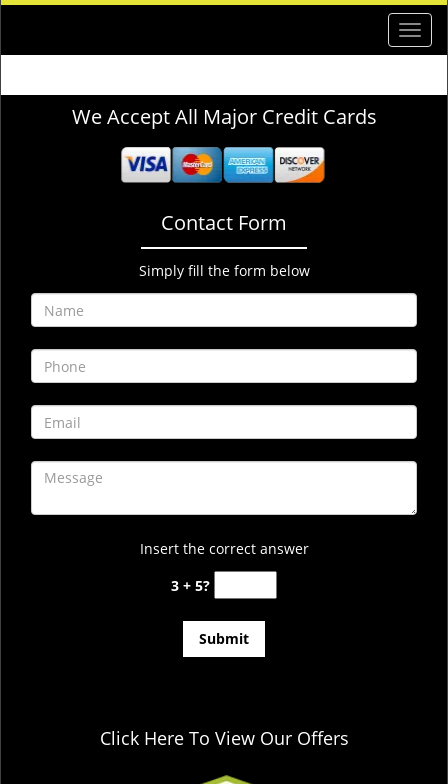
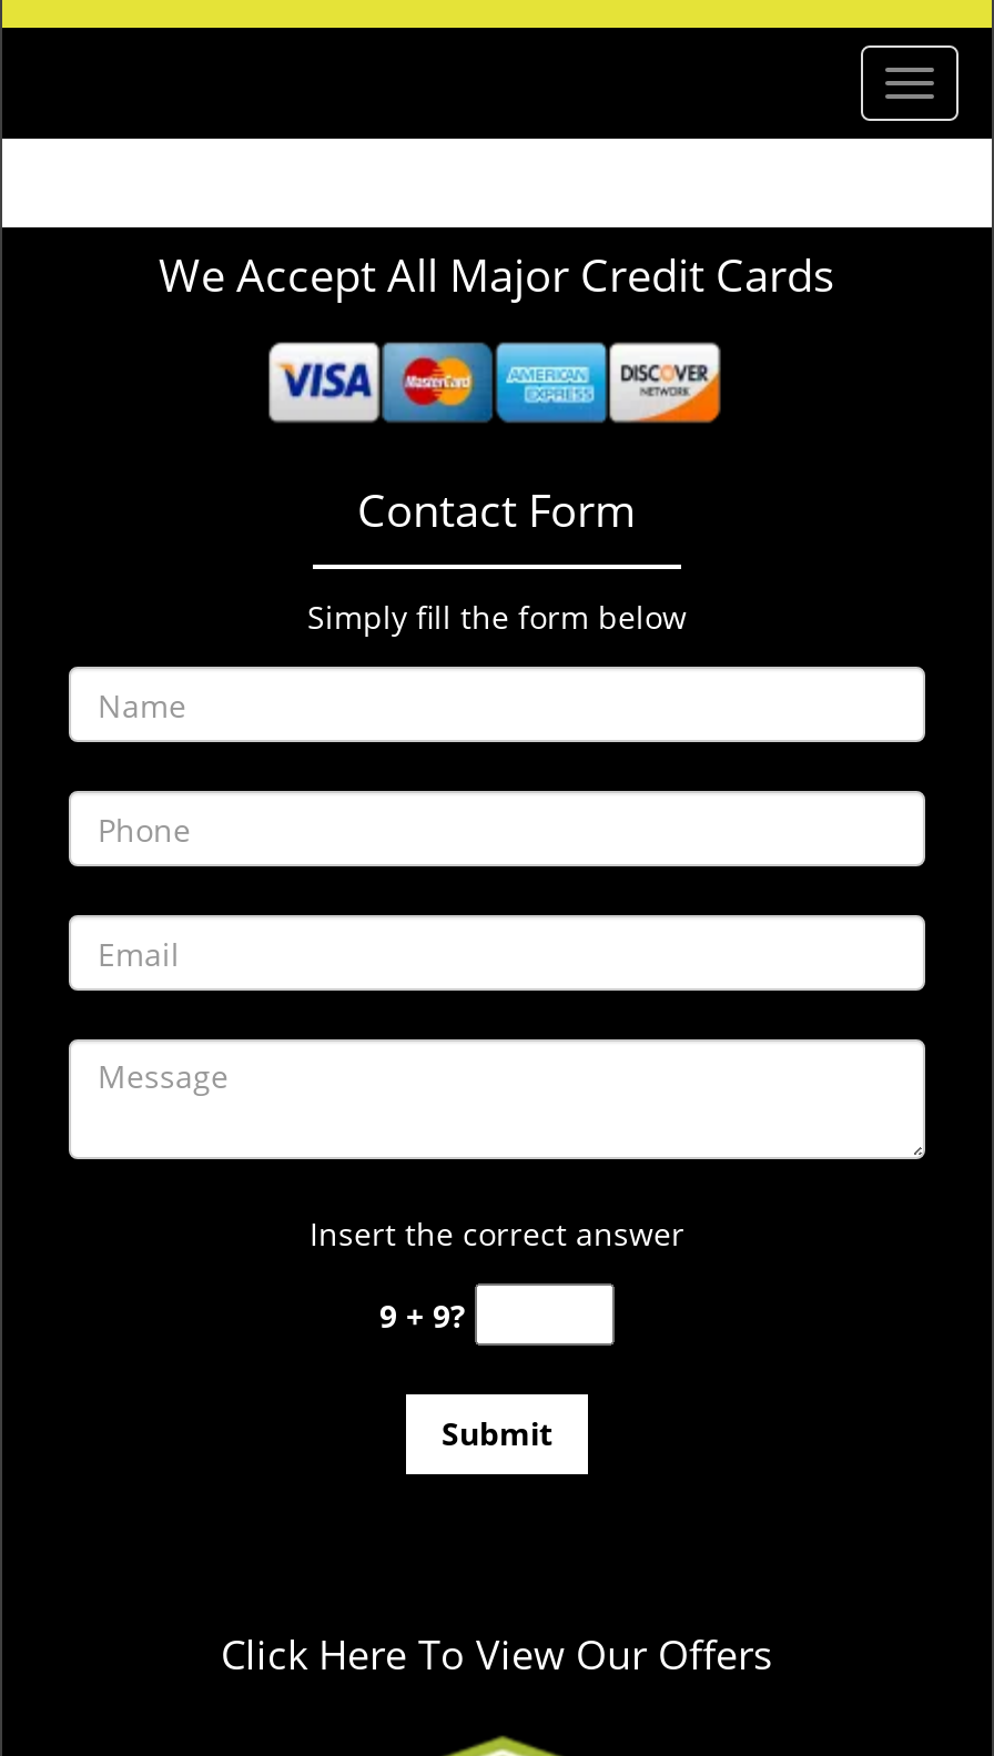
[171,576,210,595] 3 + 5? -> [379,1295,466,1337] 9 + 9?

